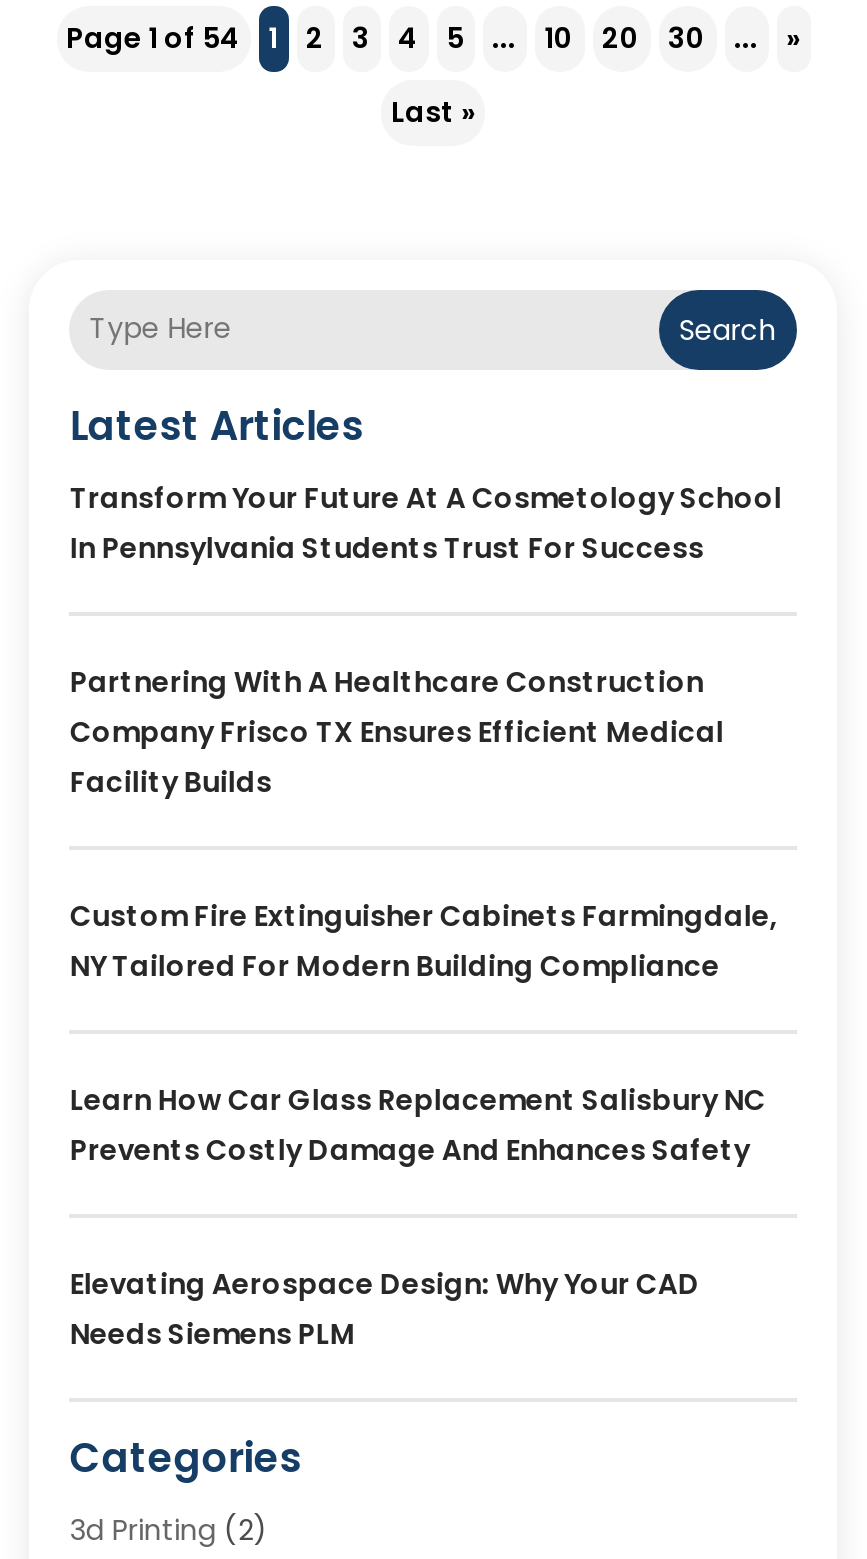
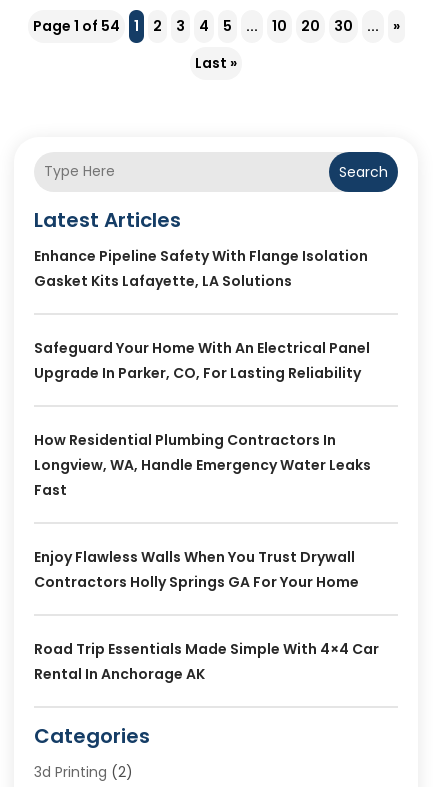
[70,478,782,568] Transform Your Future At A Cosmetology School | In Pennsylvania Students Trust For Success -> [34,246,368,291] Enhance Pipeline Safety With Flange Isolation | Gasket Kits Lafayette, LA Solutions
[70,662,724,802] Partnering With A Healthcare Construction | Company Frisco TX Ensures Efficient Medical | Facility Builds -> [34,338,370,383] Safeguard Your Home With An Electrical Panel | Upgrade In Parker, CO, For Lasting Reliability
[70,896,778,986] Custom Fire Extinguisher Cabinets Farmingdale, | NY Tailored For Modern Building Compliance -> [34,430,371,500] How Residential Plumbing Contractors In | Longview, WA, Handle Emergency Water Leaks | Fast
[70,1080,766,1170] Learn How Car Glass Replacement Salisbury NC | Prevents Costly Damage And Enhances Safety -> [34,547,359,592] Enjoy Flawless Walls When You Trust Drywall | Contractors Holly Springs GA For Your Home
[70,1264,700,1354] Elevating Aerospace Design: Why Your CAD | Needs Siemens PLM -> [34,639,379,684] Road Trip Essentials Made Simple With 4×4 Car | Rental In Anchorage AK

